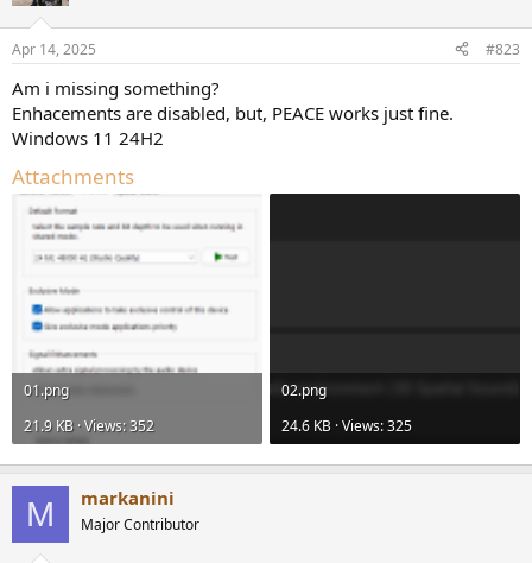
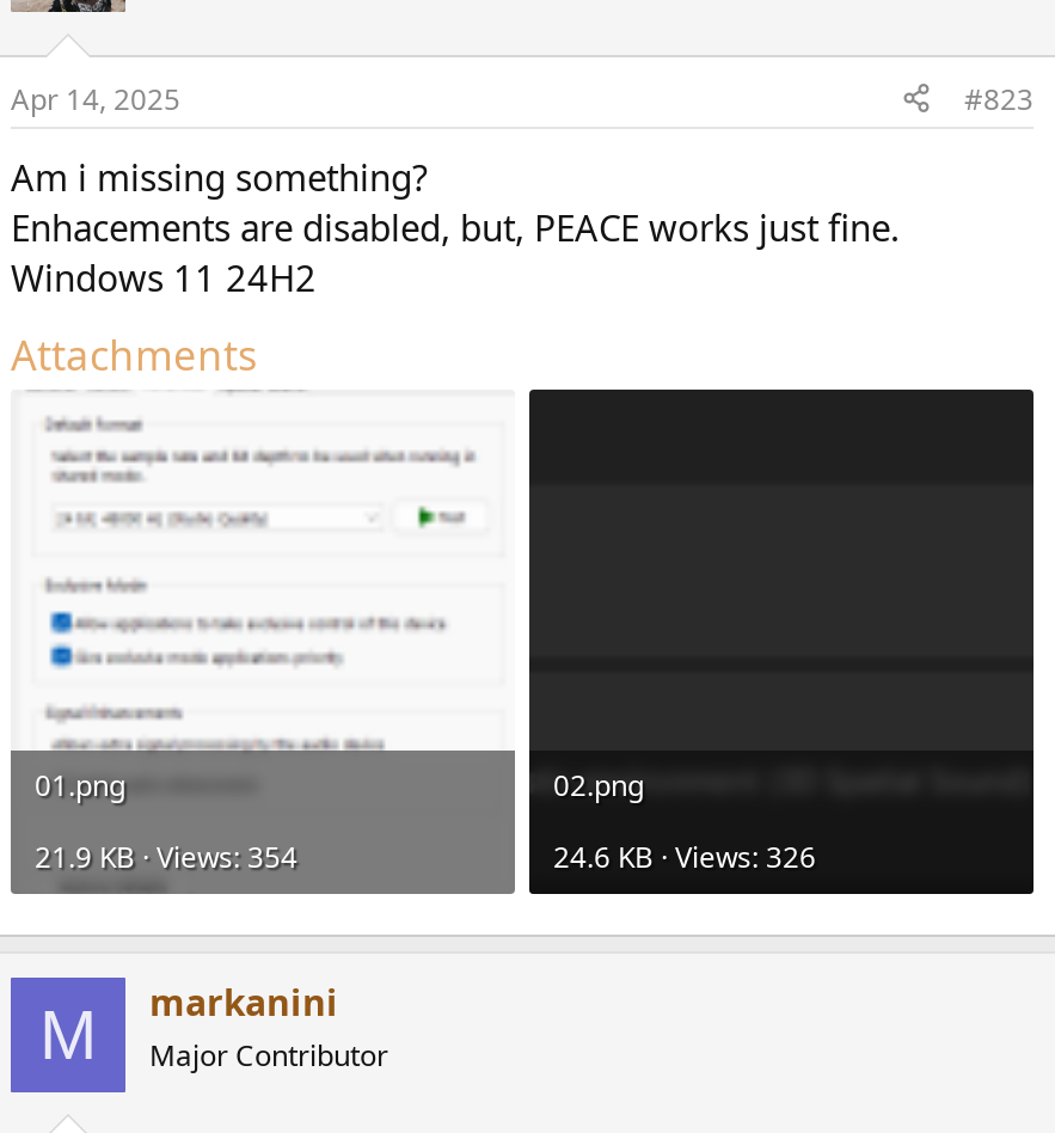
[24,415,154,435] 21.9 KB · Views: 352 -> [35,835,298,876] 21.9 KB · Views: 354
[281,415,412,435] 24.6 KB · Views: 325 -> [553,835,816,876] 24.6 KB · Views: 326

